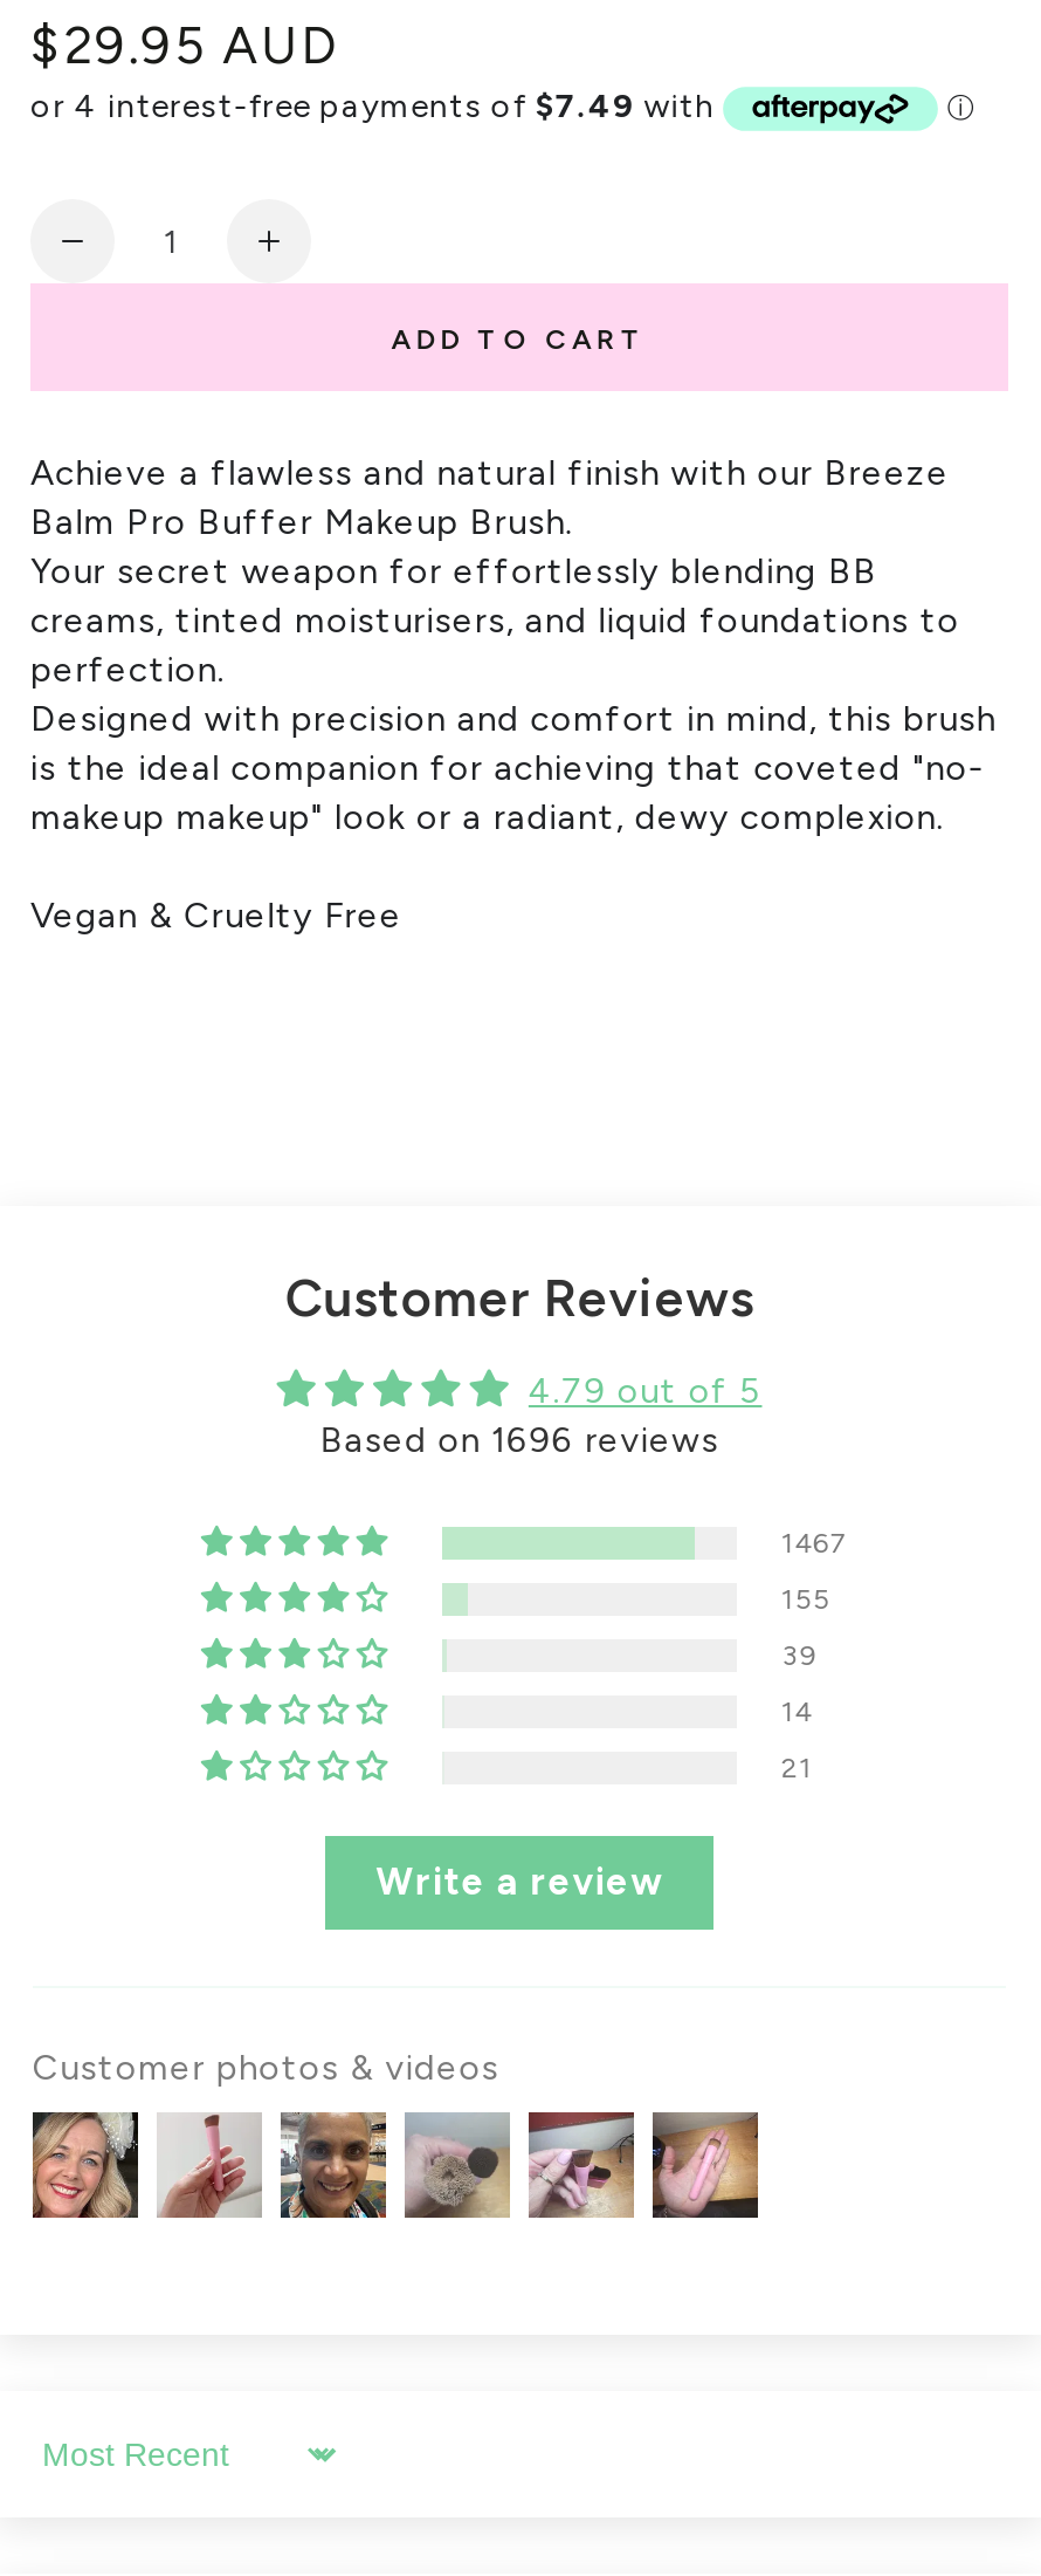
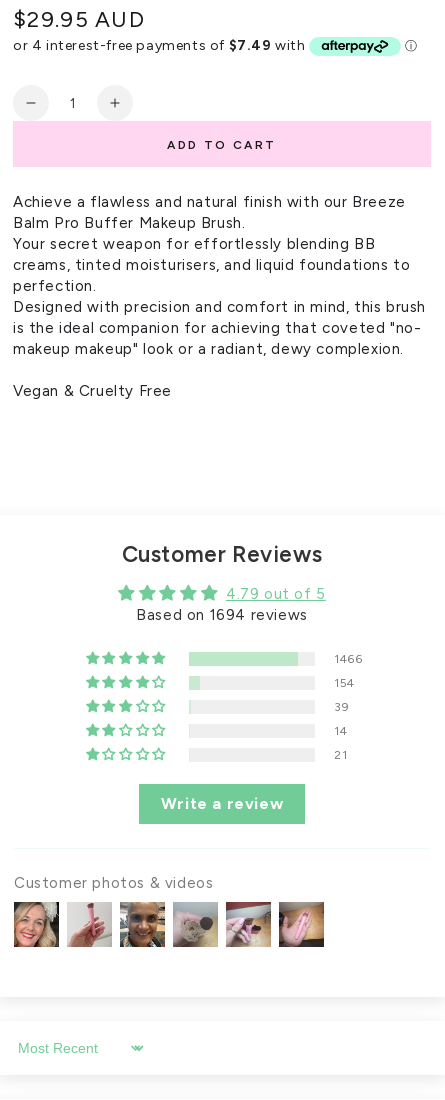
[320,1420,719,1462] Based on 1696 reviews -> [136,606,308,624] Based on 1694 reviews
[782,1528,846,1561] 1467 -> [334,652,362,666] 1466
[782,1584,830,1617] 155 -> [334,676,355,690] 154

